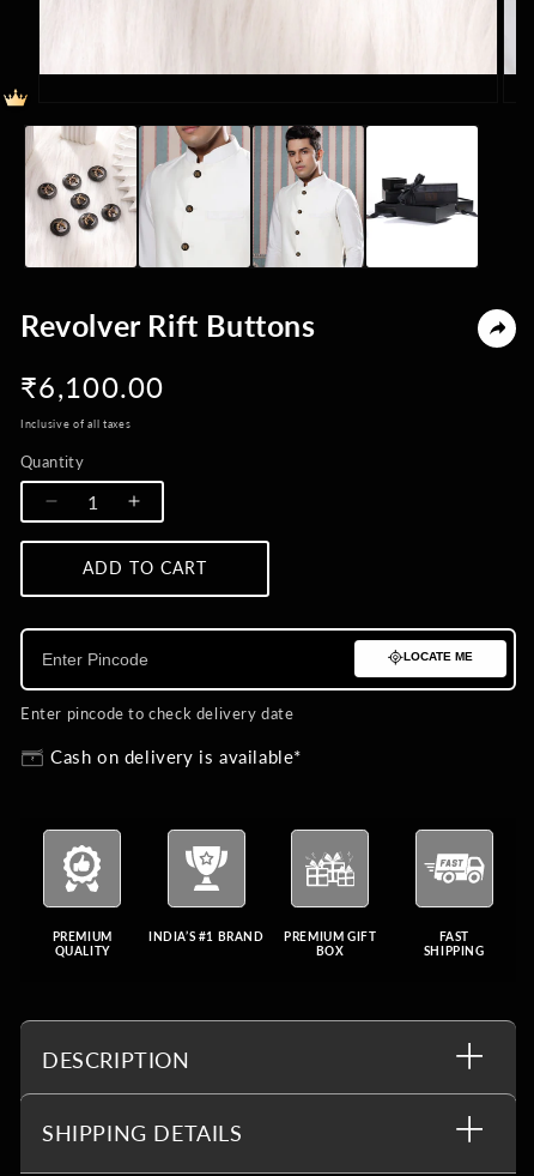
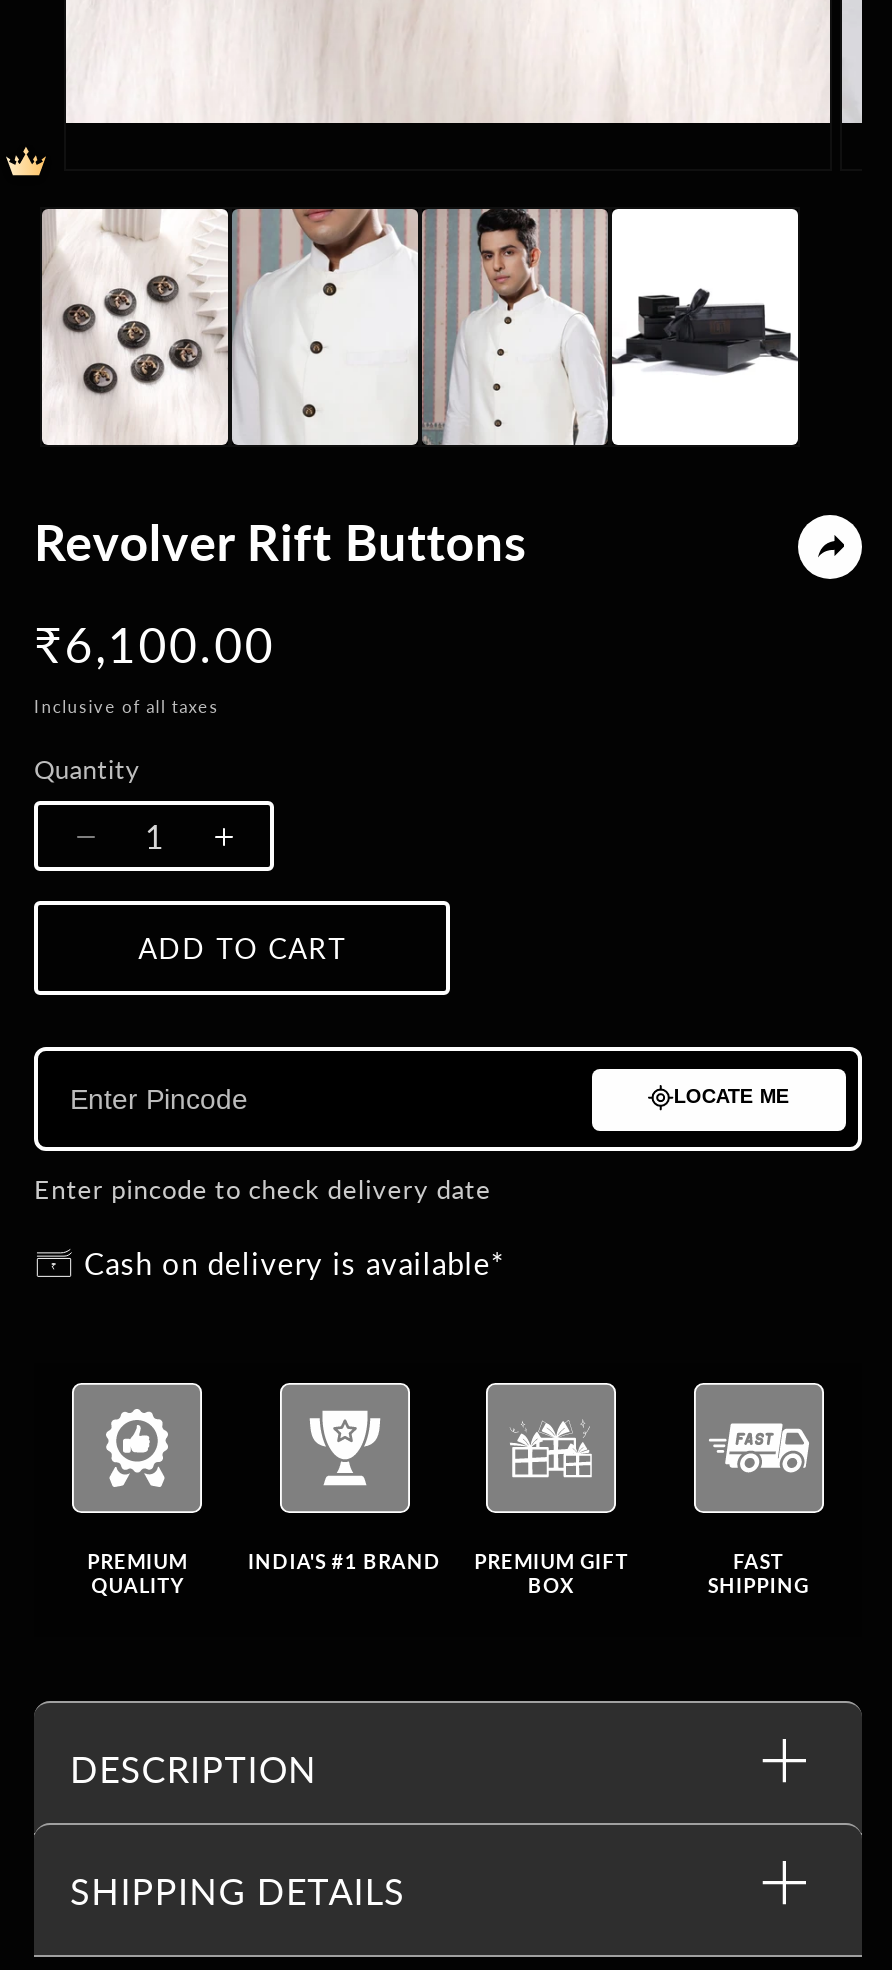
[148,929,376,943] INDIA’S #1 BRAND PREMIUM GIFT -> [248,1550,629,1574] INDIA'S #1 BRAND PREMIUM GIFT

